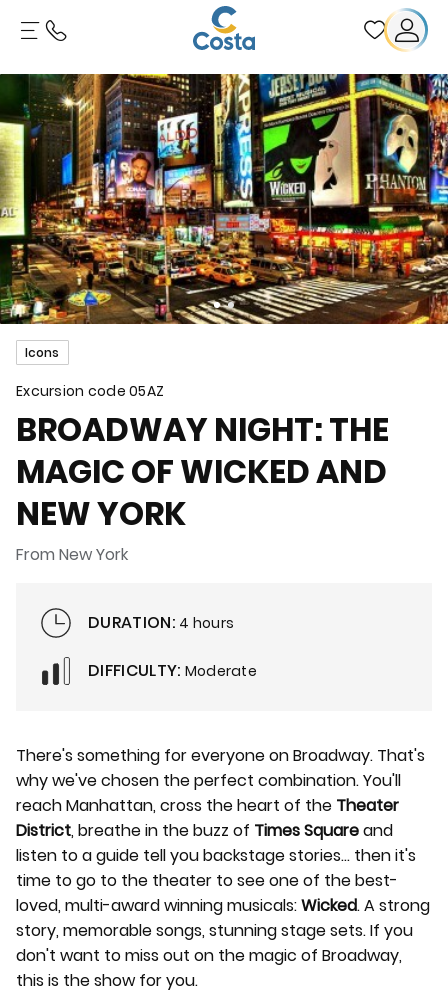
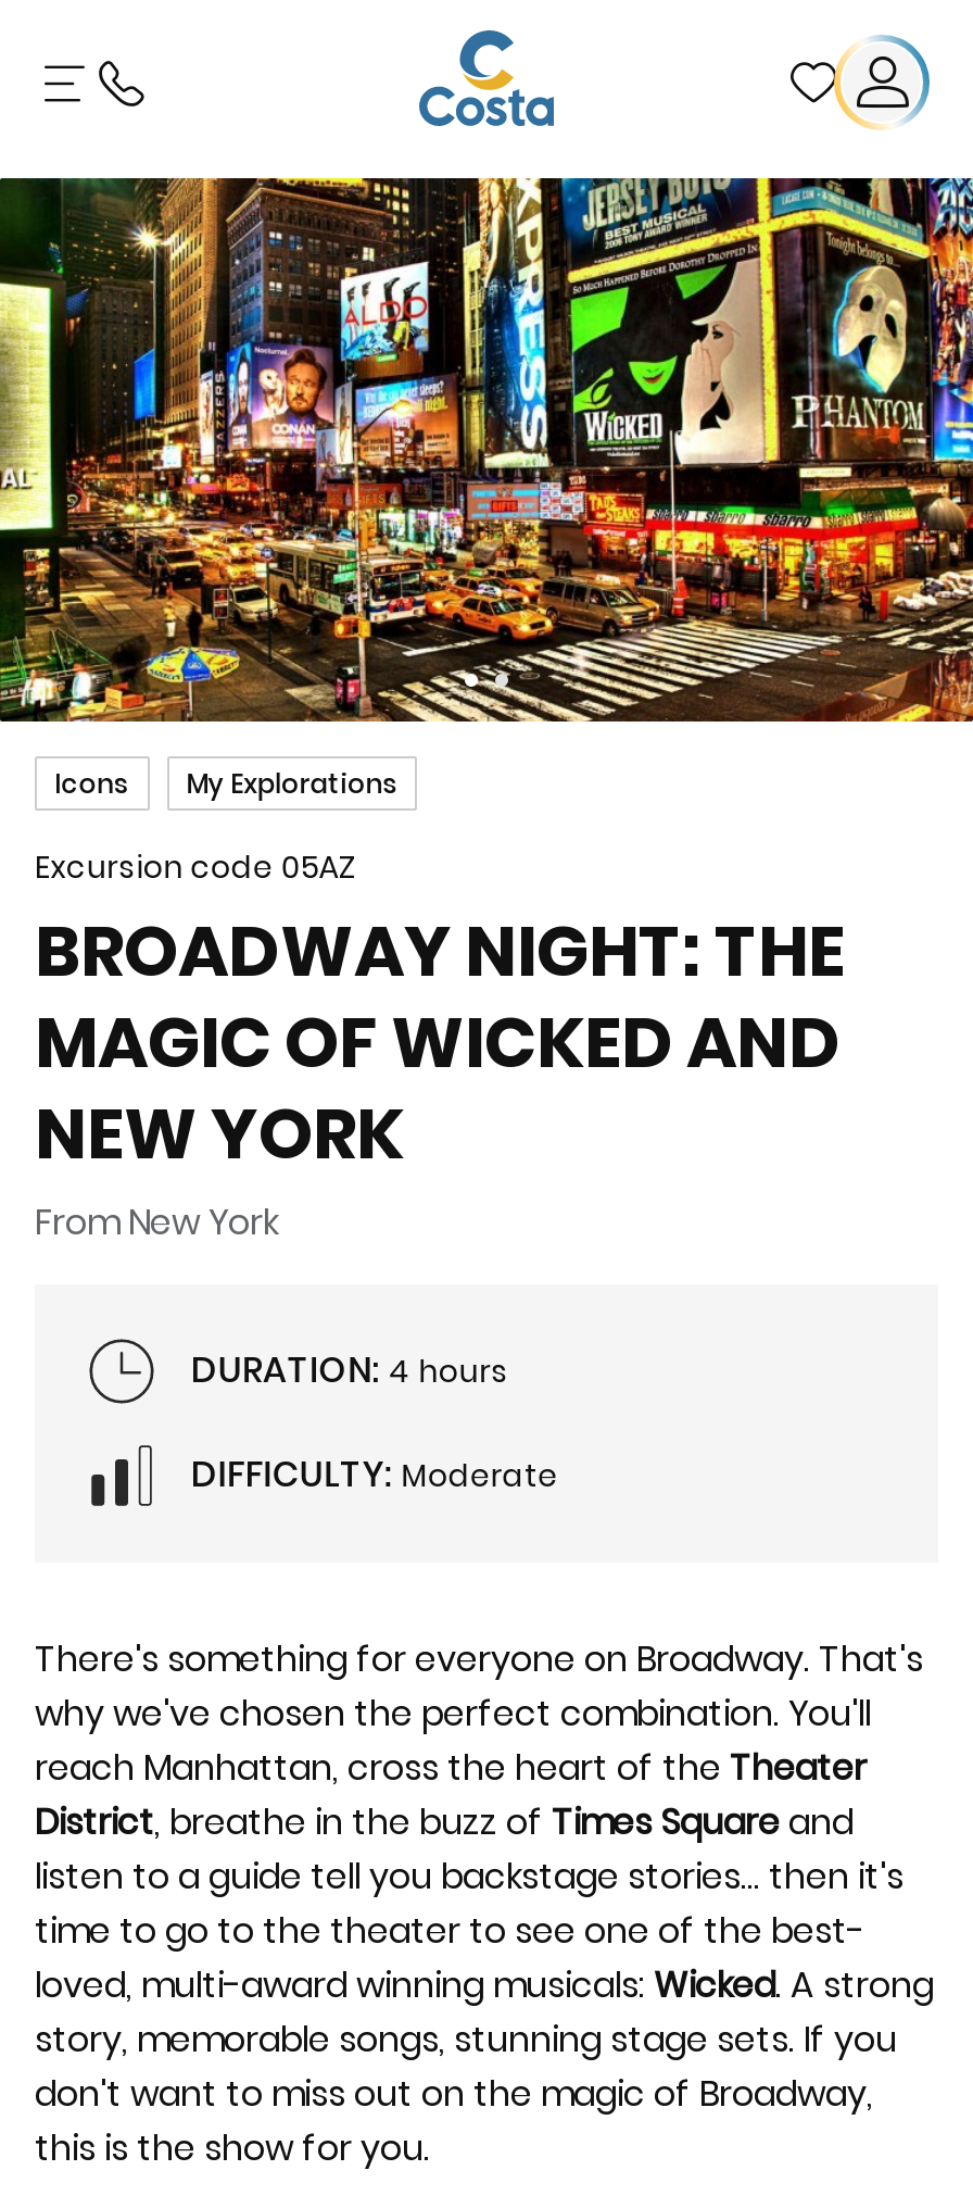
none -> [186,765,398,802] My Explorations

